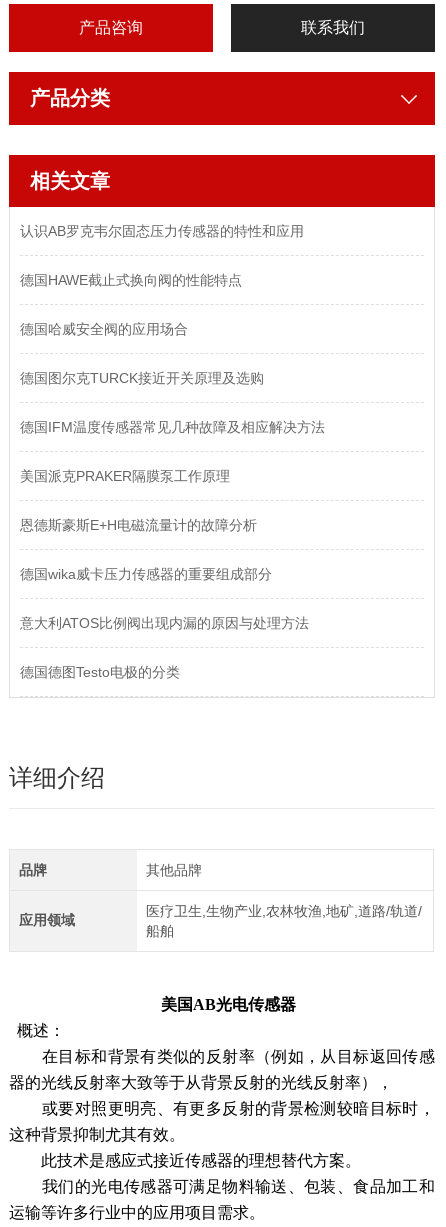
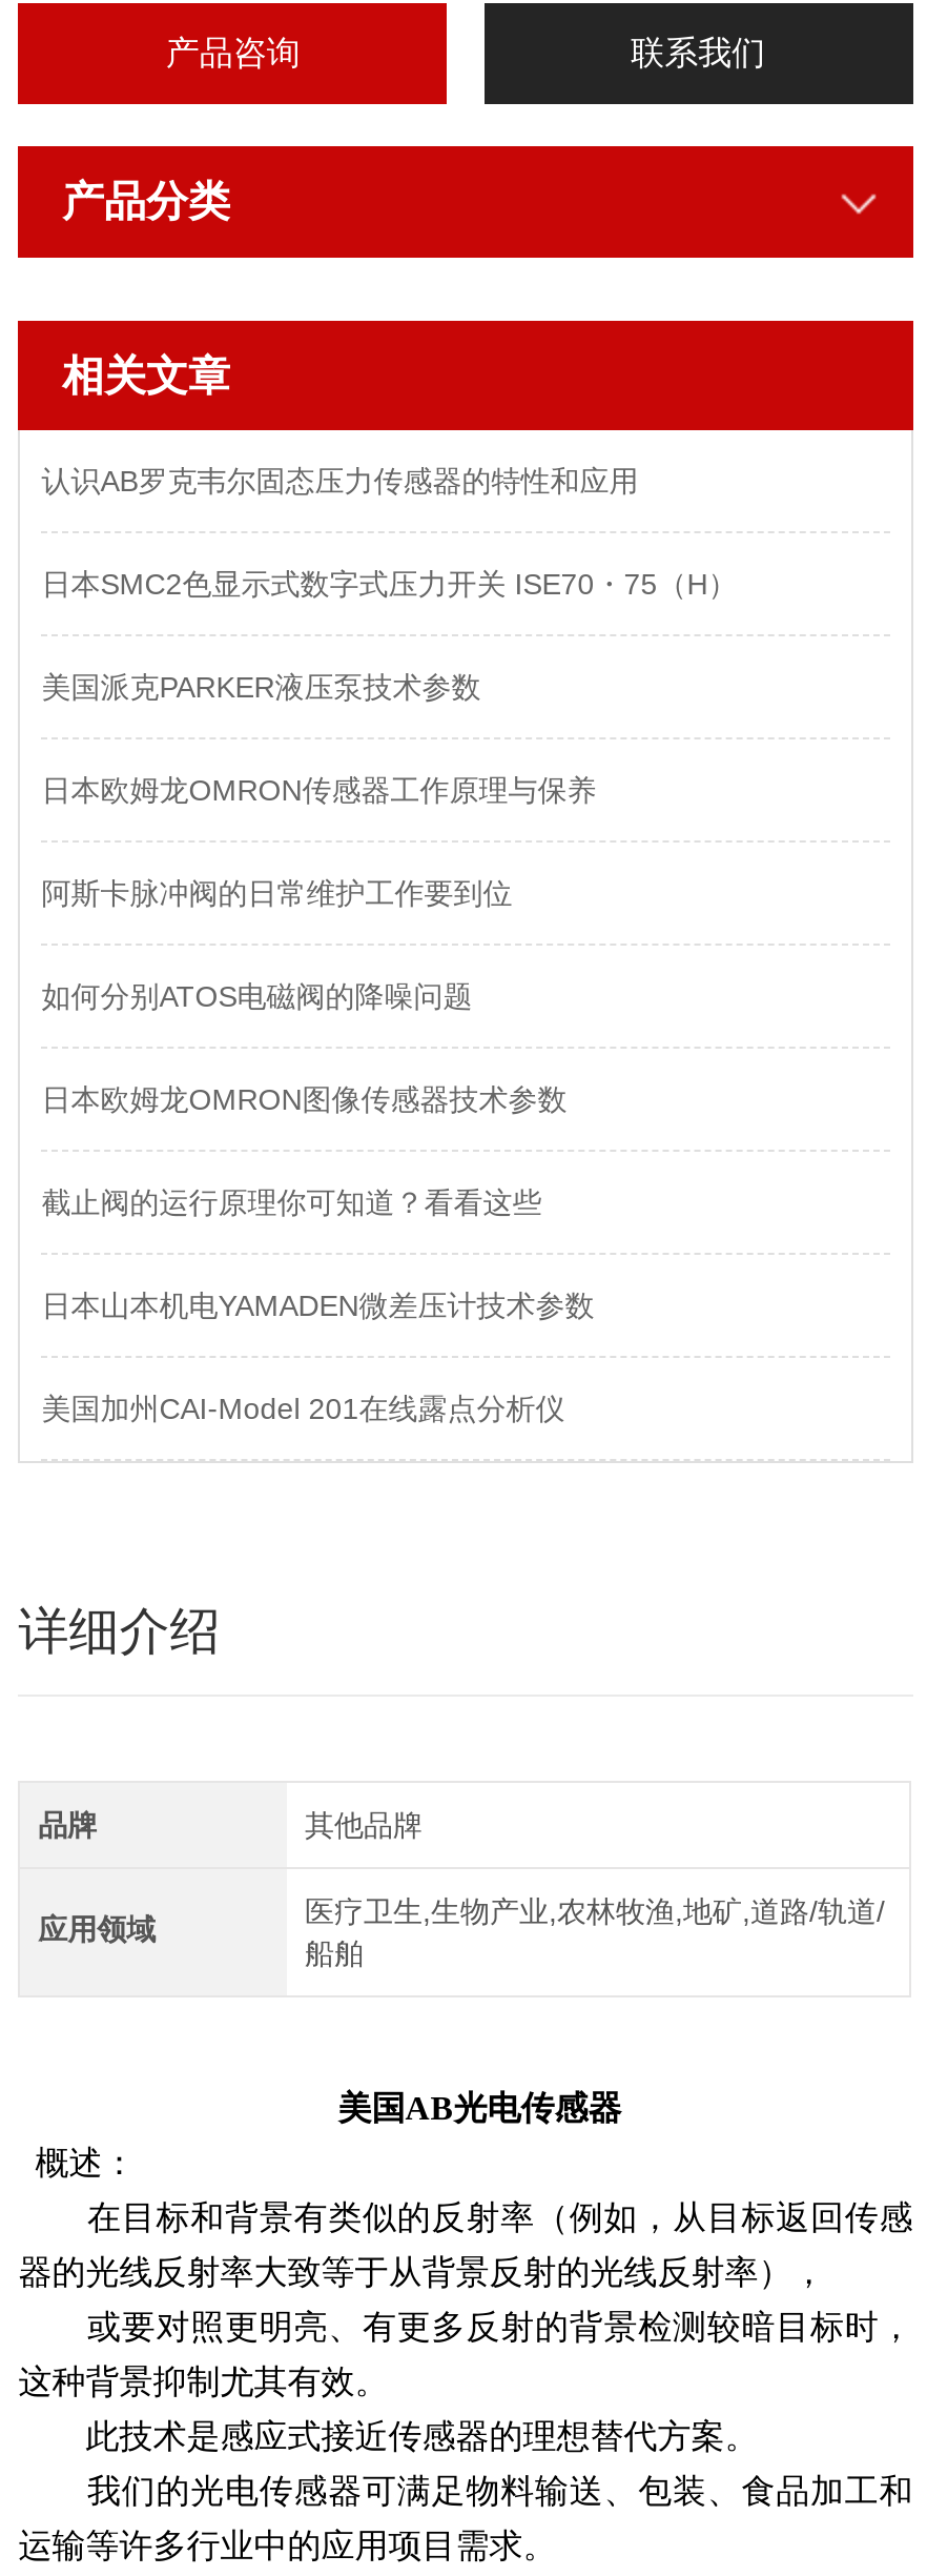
[20,272,242,288] 德国HAWE截止式换向阀的性能特点 -> [41,568,737,601] 日本SMC2色显示式数字式压力开关 ISE70・75（H）
[20,321,188,337] 德国哈威安全阀的应用场合 -> [41,671,481,704] 美国派克PARKER液压泵技术参数
[20,370,264,386] 德国图尔克TURCK接近开关原理及选购 -> [41,774,596,807] 日本欧姆龙OMRON传感器工作原理与保养
[20,419,325,435] 德国IFM温度传感器常见几种故障及相应解决方法 -> [41,877,512,910] 阿斯卡脉冲阀的日常维护工作要到位
[20,468,230,484] 美国派克PRAKER隔膜泵工作原理 -> [41,980,472,1014] 如何分别ATOS电磁阀的降噪问题
[20,517,257,533] 恩德斯豪斯E+H电磁流量计的故障分析 -> [41,1083,567,1117] 日本欧姆龙OMRON图像传感器技术参数
[20,566,272,582] 德国wika威卡压力传感器的重要组成部分 -> [41,1186,542,1220] 截止阀的运行原理你可知道？看看这些
[20,615,309,631] 意大利ATOS比例阀出现内漏的原因与处理方法 -> [41,1289,594,1323] 日本山本机电YAMADEN微差压计技术参数
[20,664,180,680] 德国德图Testo电极的分类 -> [41,1392,565,1426] 美国加州CAI-Model 201在线露点分析仪

